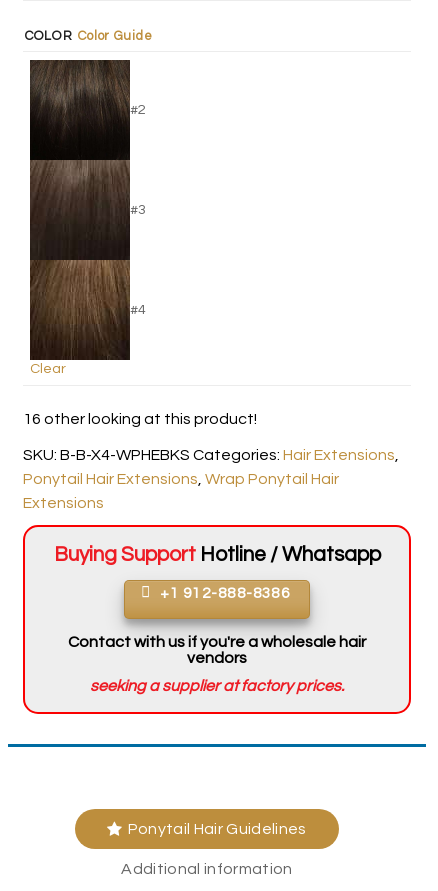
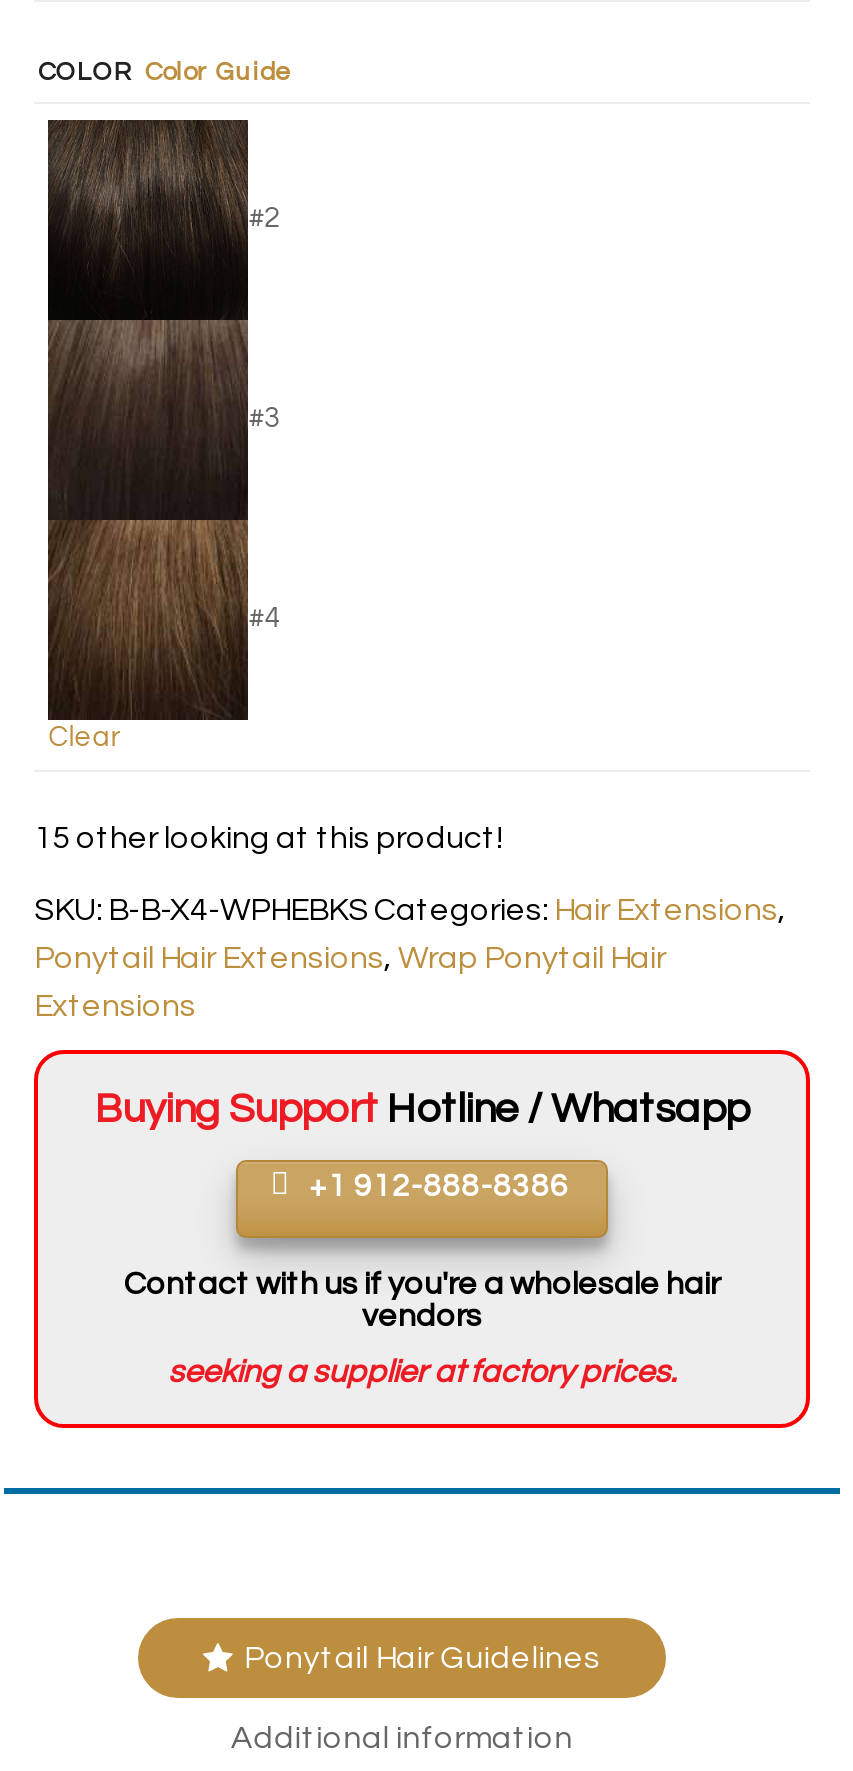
[23,411,257,427] 16 other looking at this product! -> [34,822,502,854] 15 other looking at this product!

